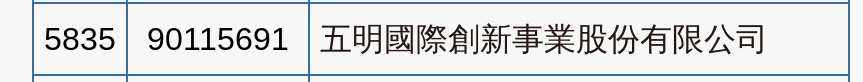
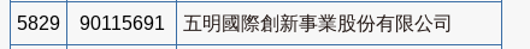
[44,22,768,56] 5835 90115691 五明國際創新事業股份有限公司 -> [17,13,453,33] 5829 90115691 五明國際創新事業股份有限公司

